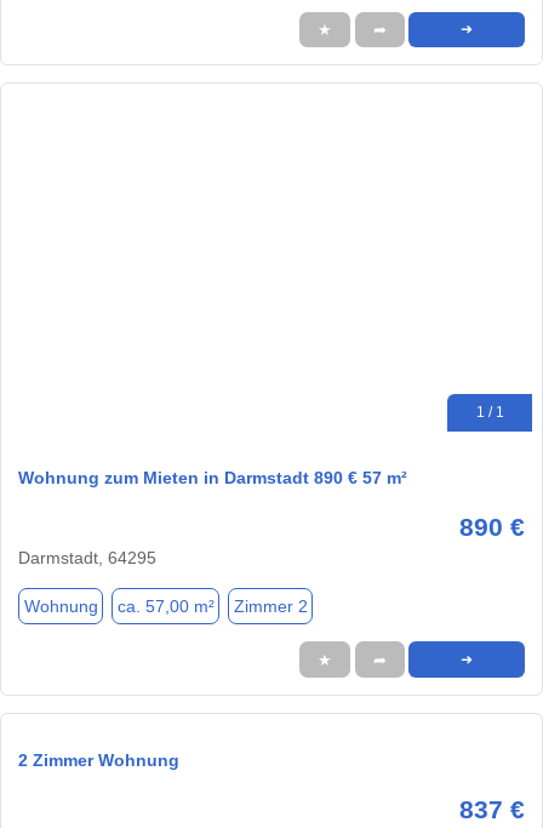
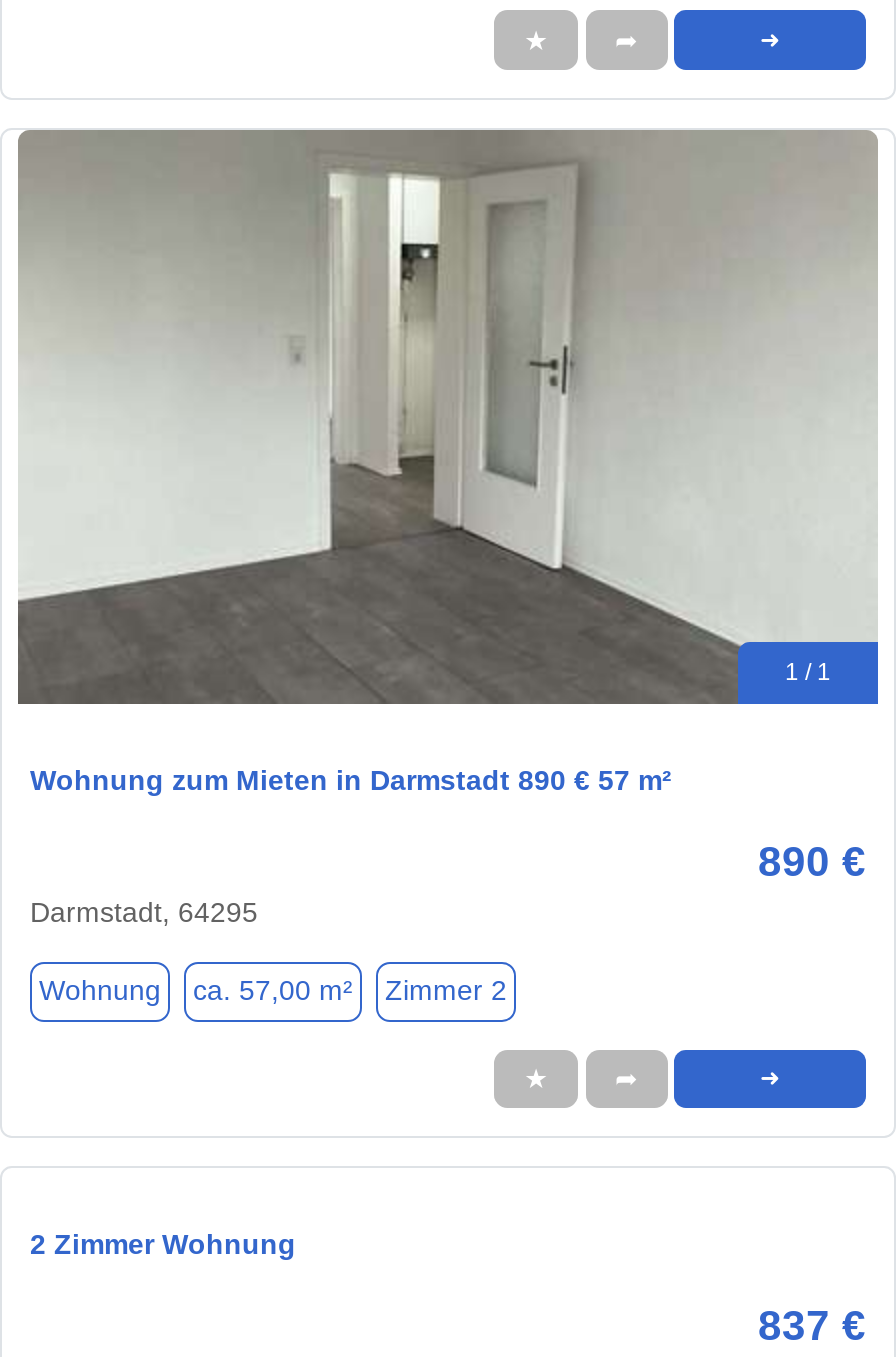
none -> [16,129,880,707] [image]

